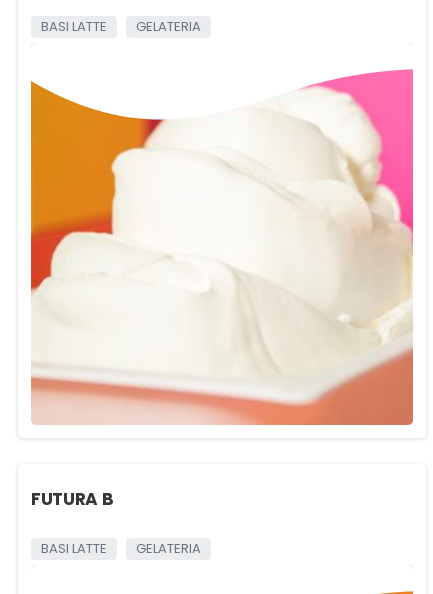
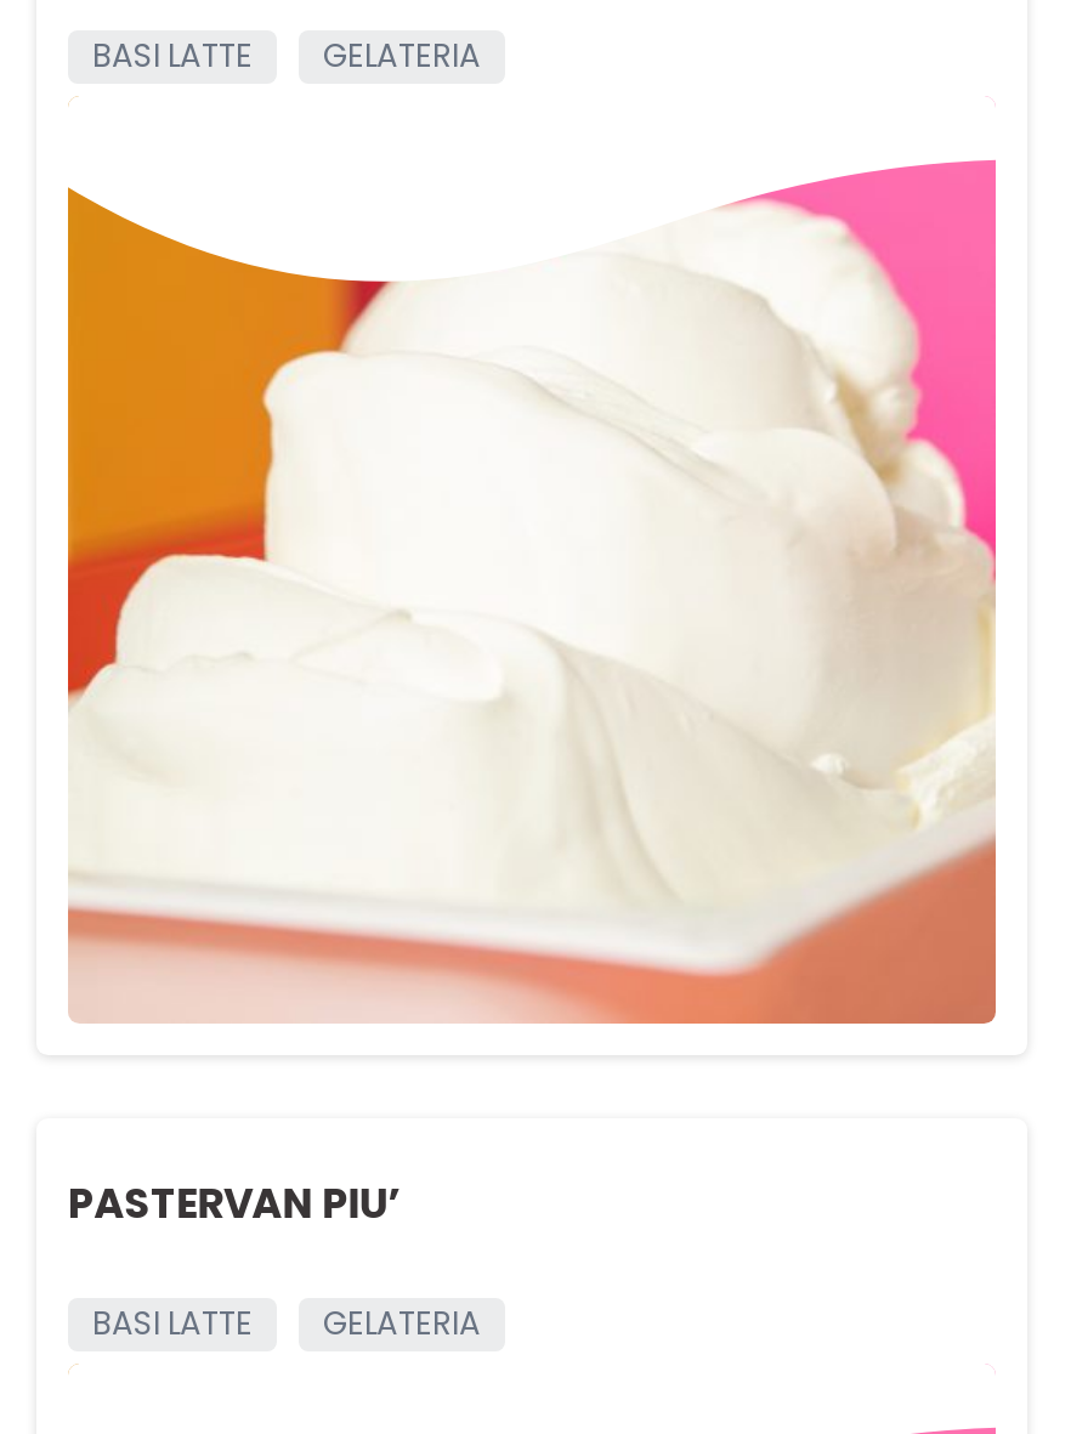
[31,487,113,511] FUTURA B -> [68,1175,399,1233] PASTERVAN PIU’

